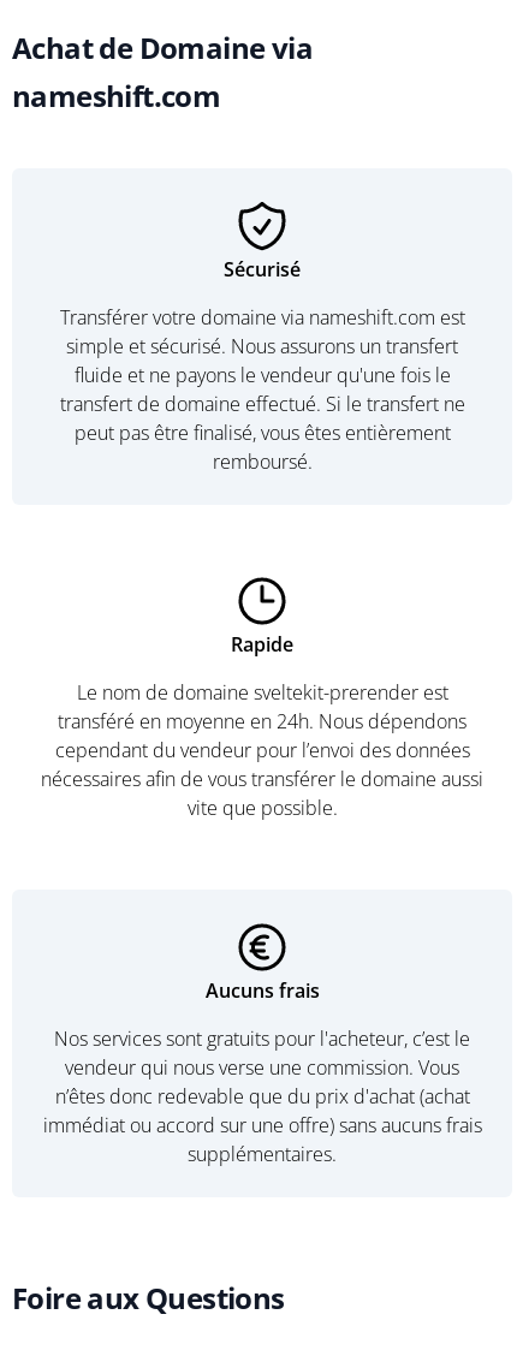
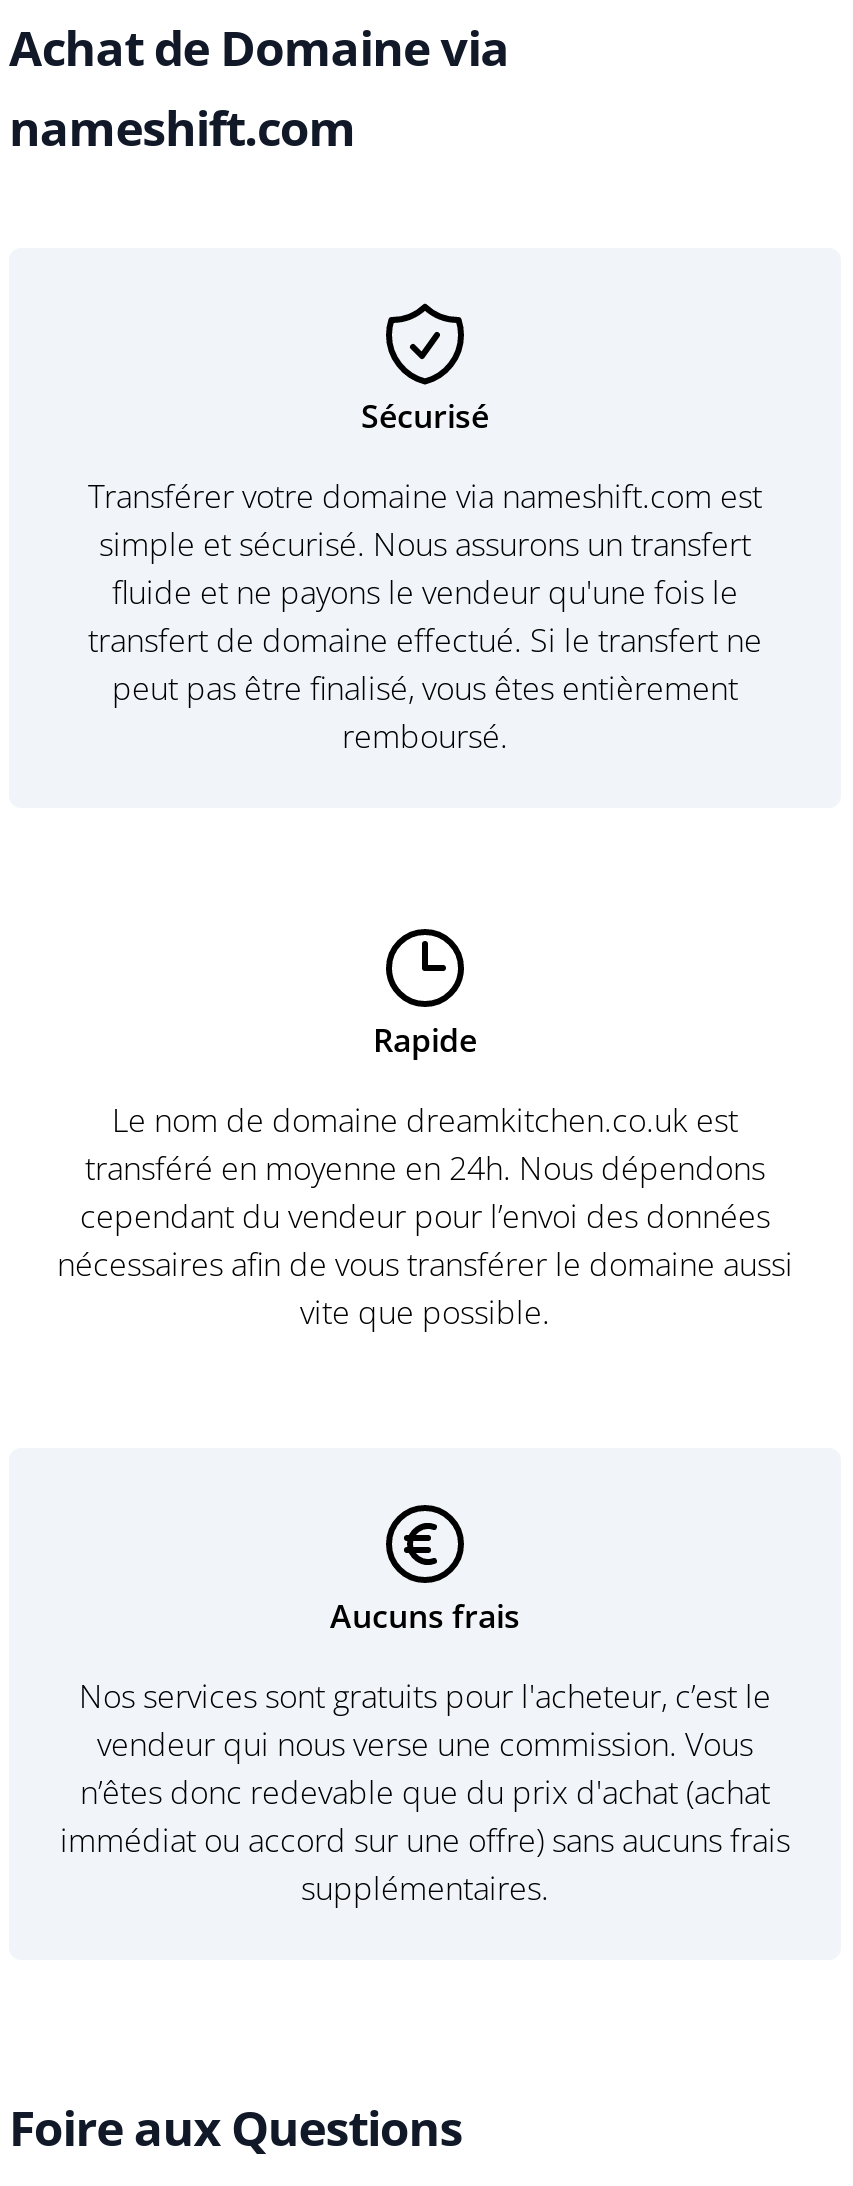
[76,679,448,706] Le nom de domaine sveltekit-prerender est -> [112,1098,738,1142] Le nom de domaine dreamkitchen.co.uk est

